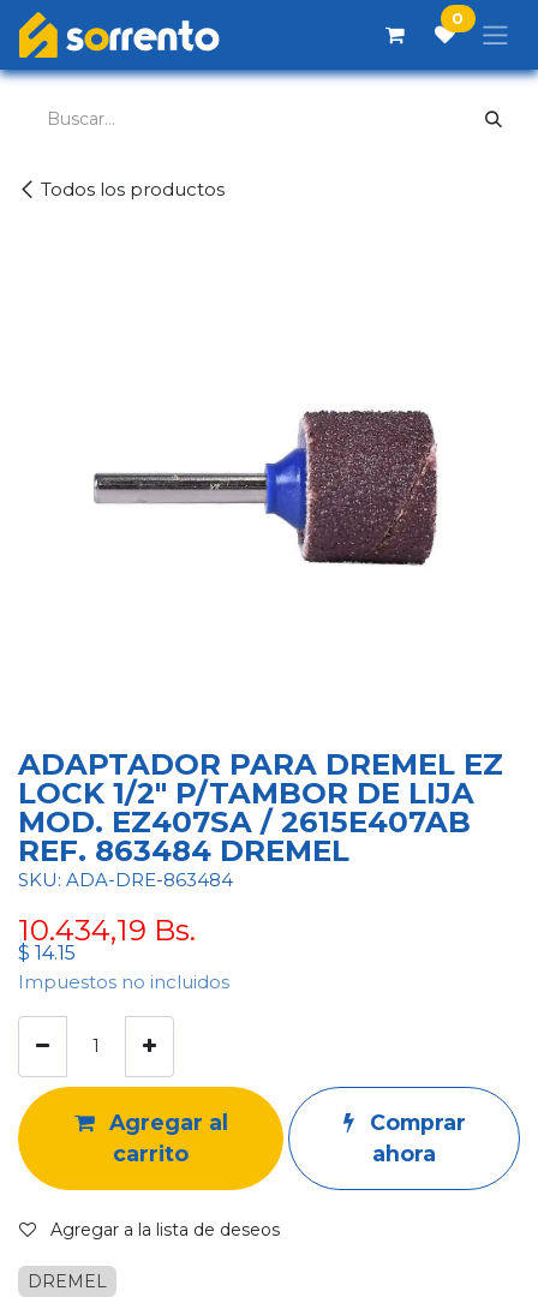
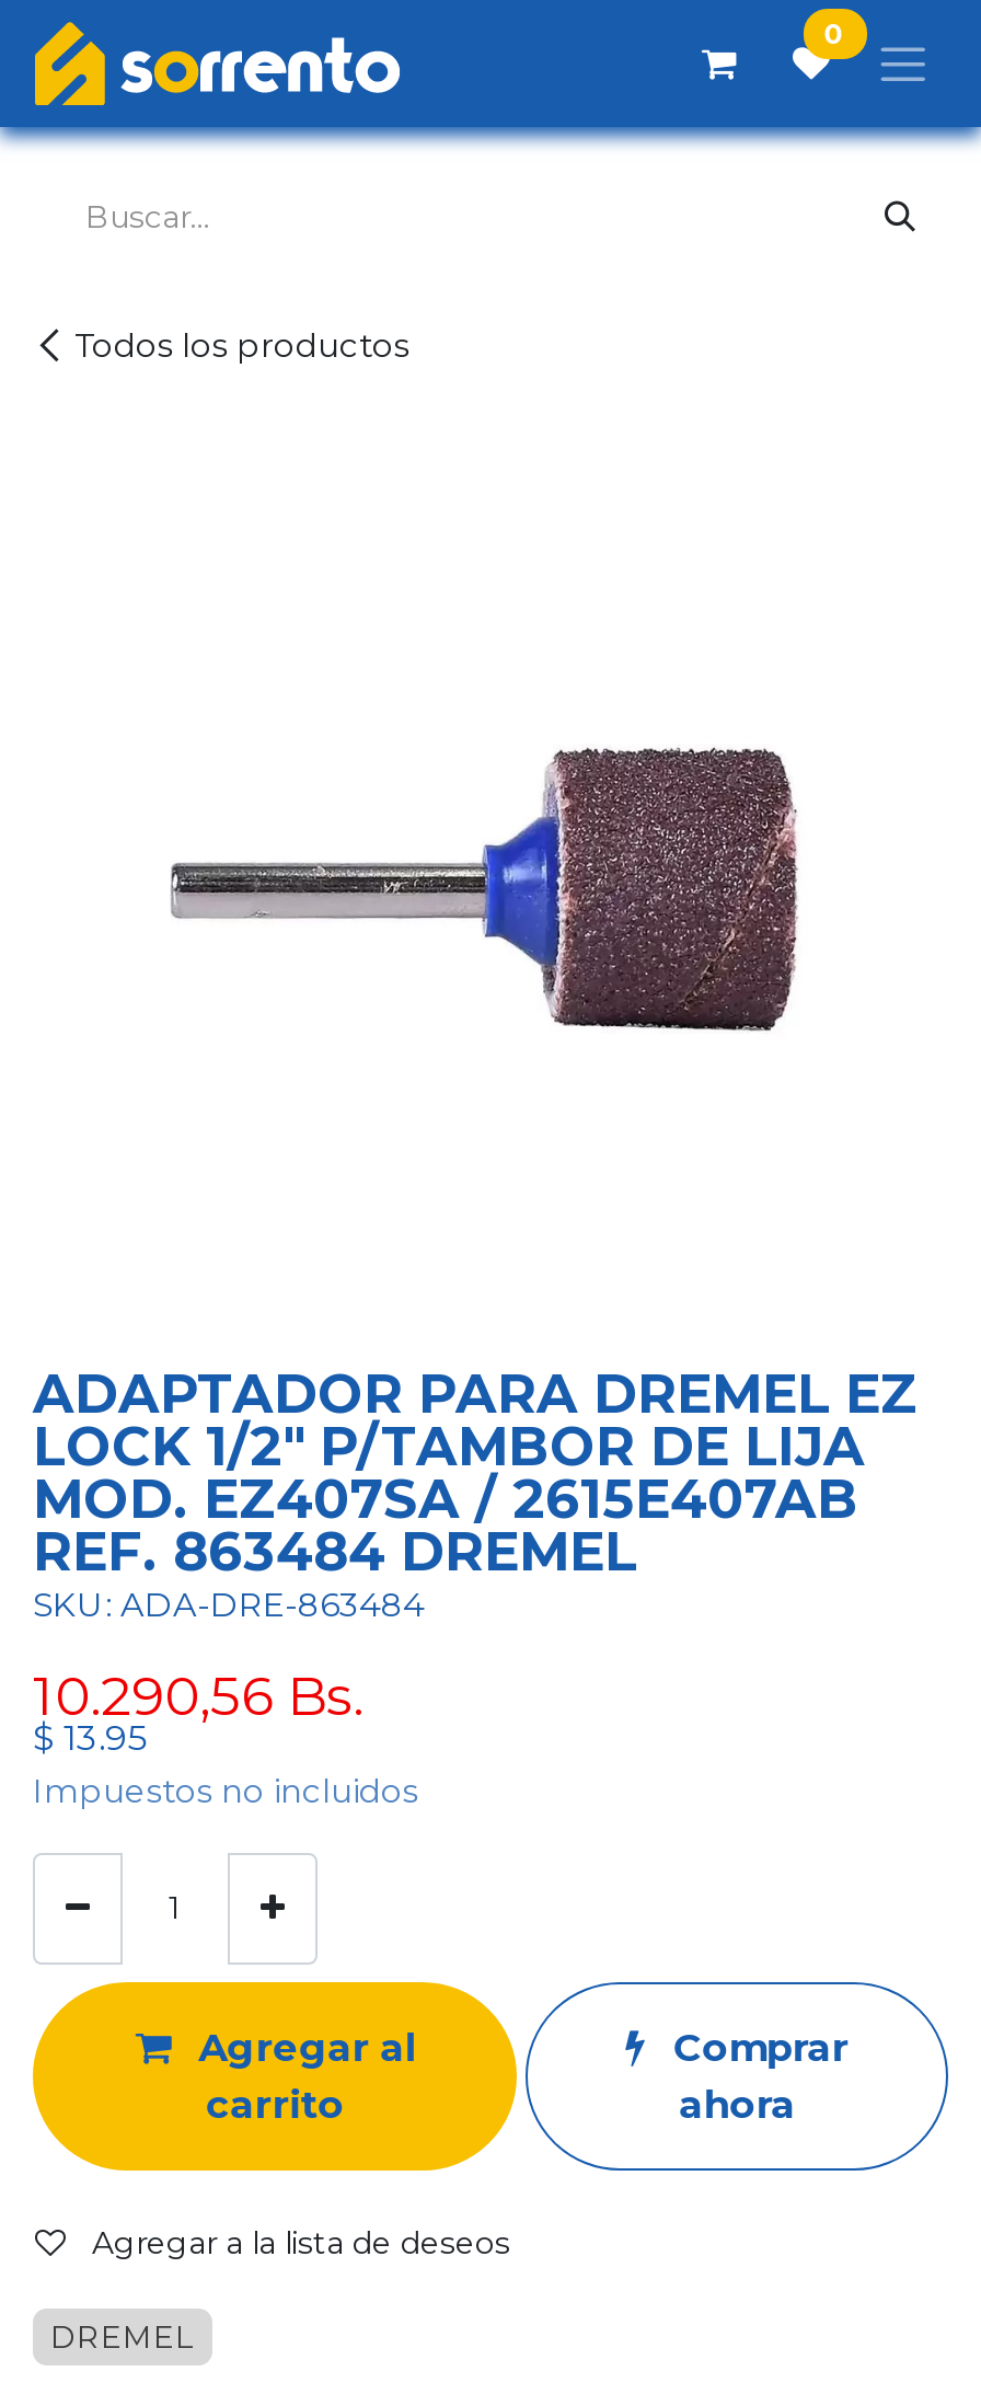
[18,912,196,948] 10.434,19 Bs. -> [33,1663,363,1729] 10.290,56 Bs.
[18,942,76,965] $14.15 -> [33,1718,147,1759] $13.95

